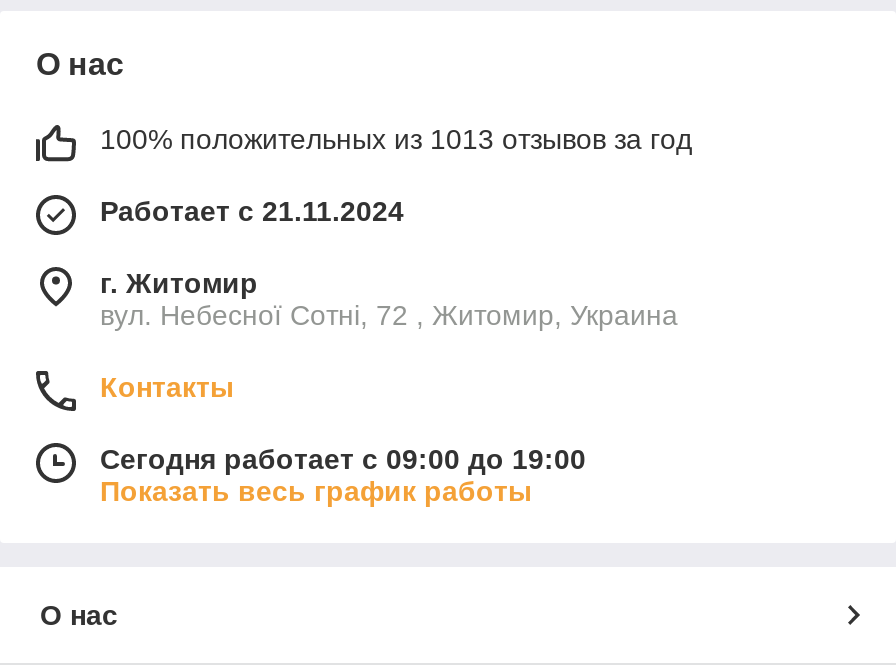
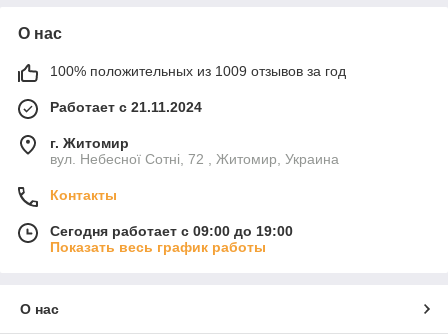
[100,123,692,155] 100% положительных из 1013 отзывов за год -> [50,63,346,79] 100% положительных из 1009 отзывов за год

